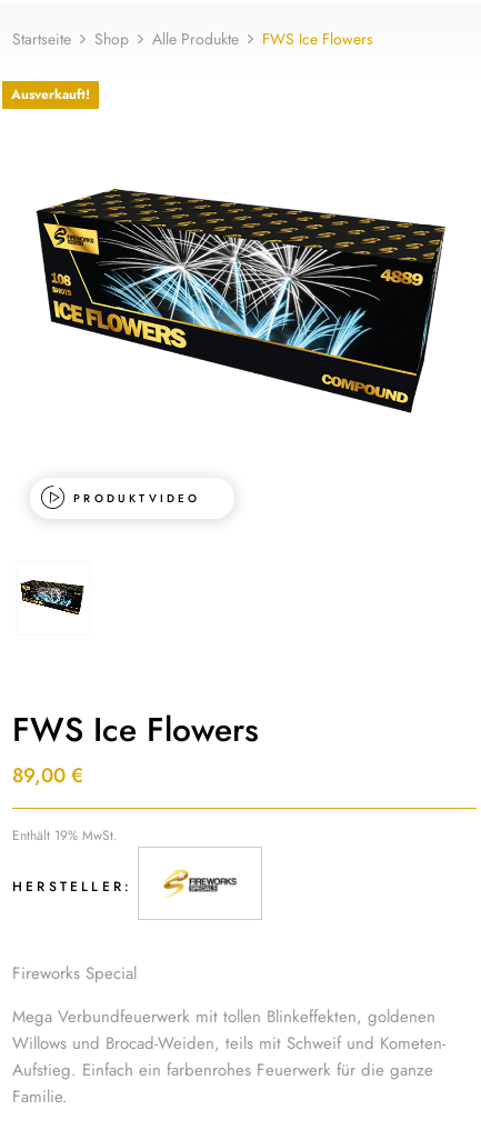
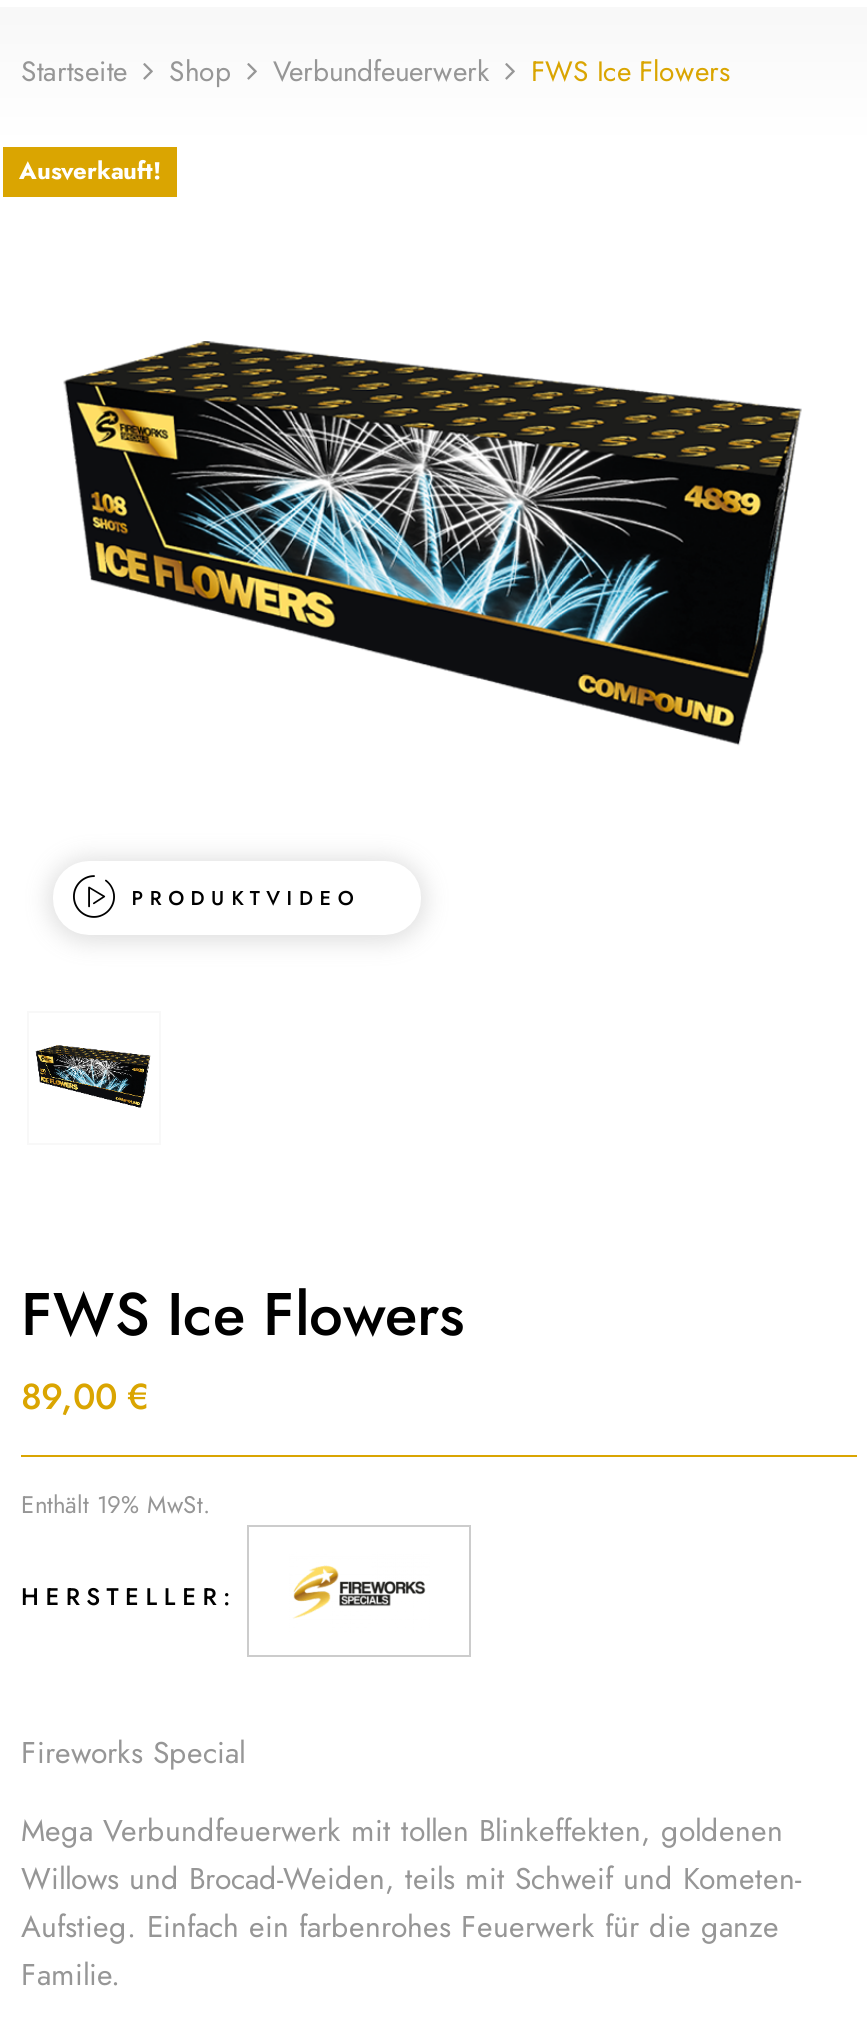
[152,28,239,50] Alle Produkte -> [273,51,489,91] Verbundfeuerwerk

